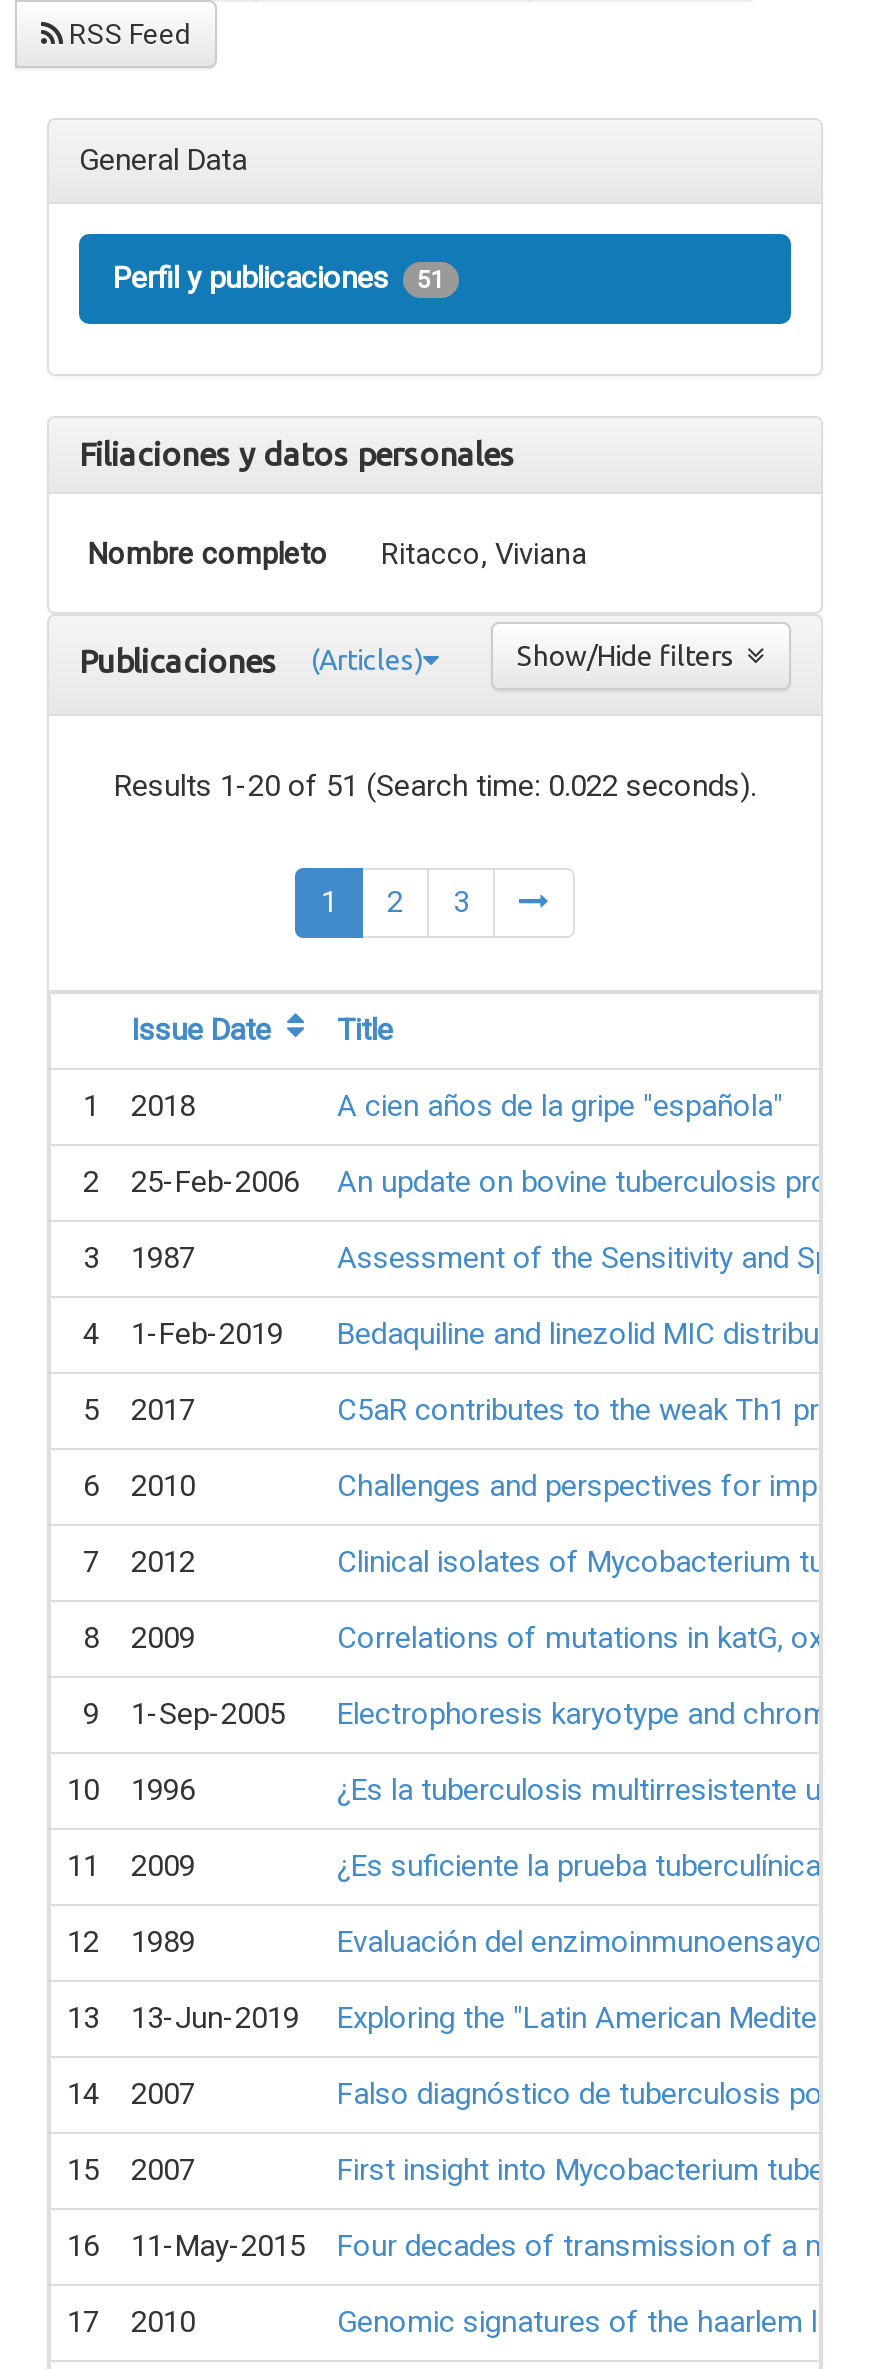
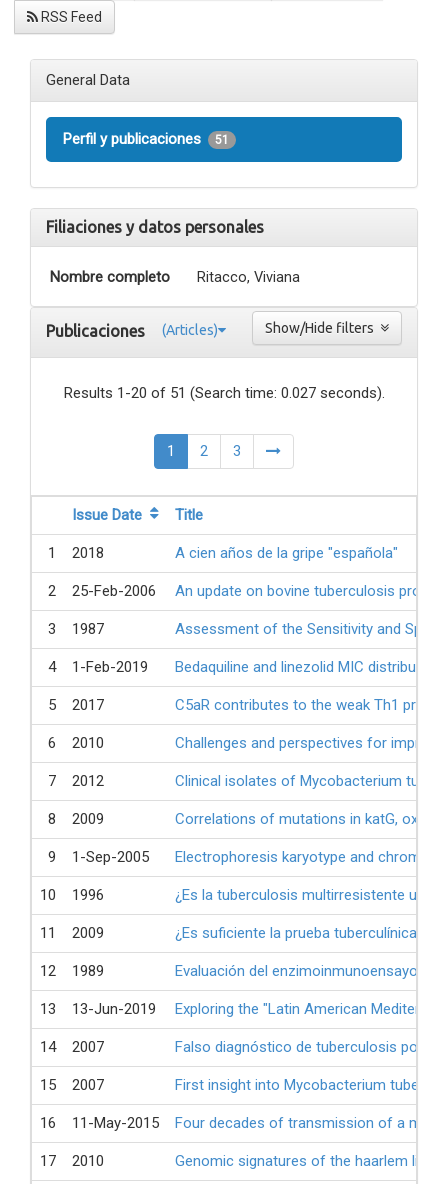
[114,768,756,804] Results 1-20 of 51 (Search time: 0.022 seconds). -> [63,384,384,402] Results 1-20 of 51 (Search time: 0.027 seconds).

